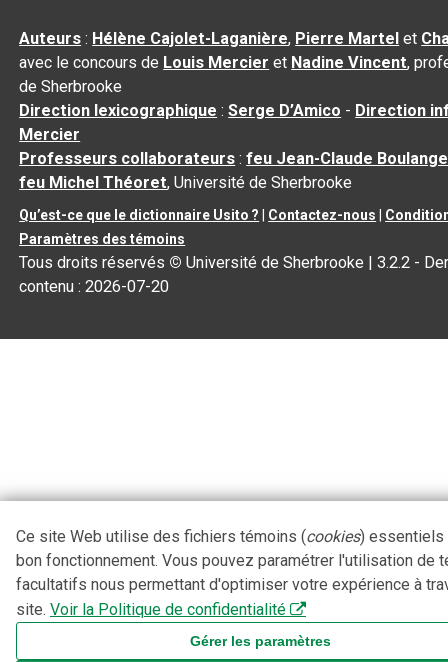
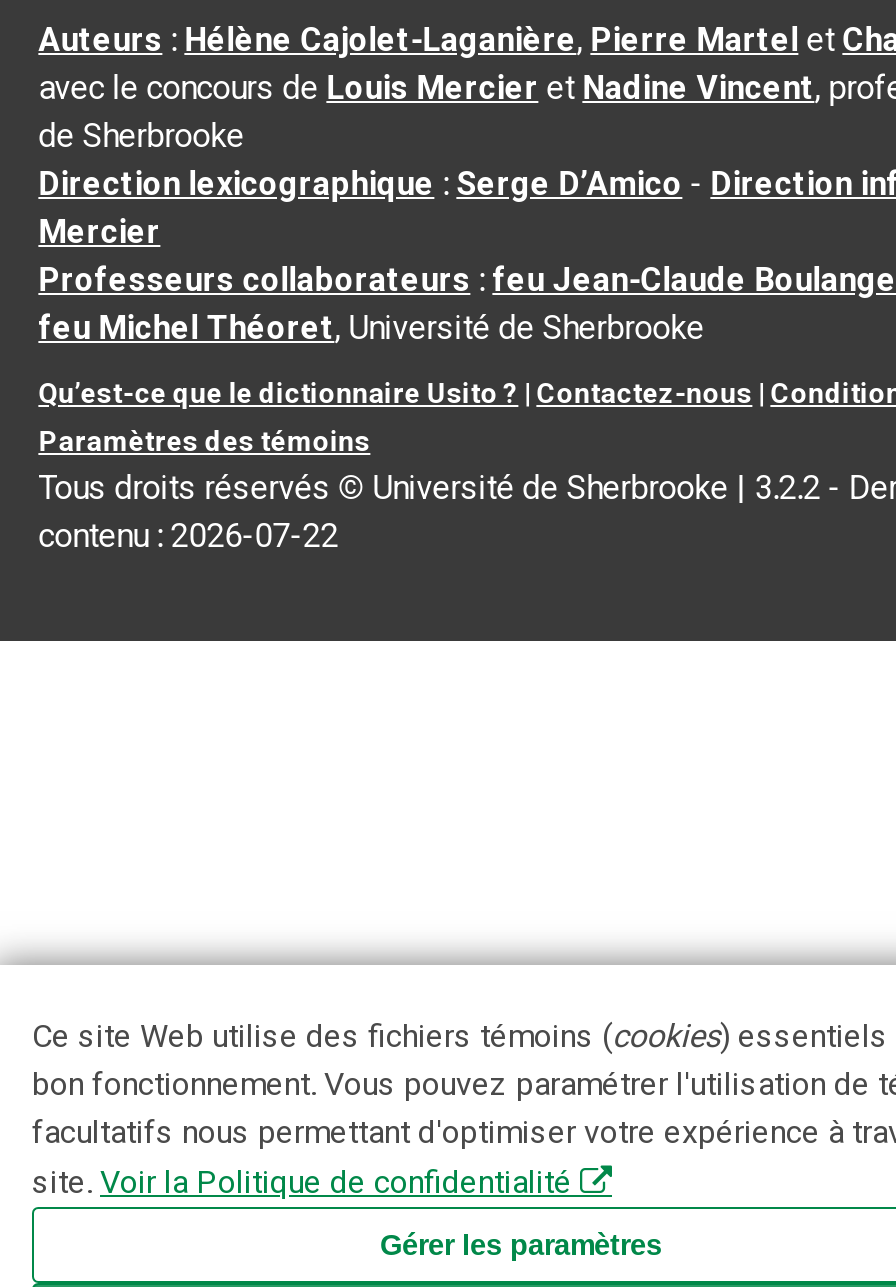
[19,277,169,296] contenu : 2026-07-20 -> [38,517,338,555] contenu : 2026-07-22

